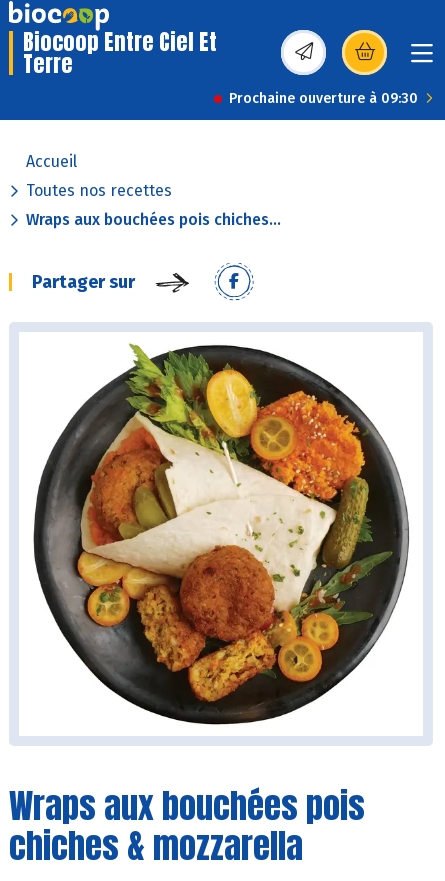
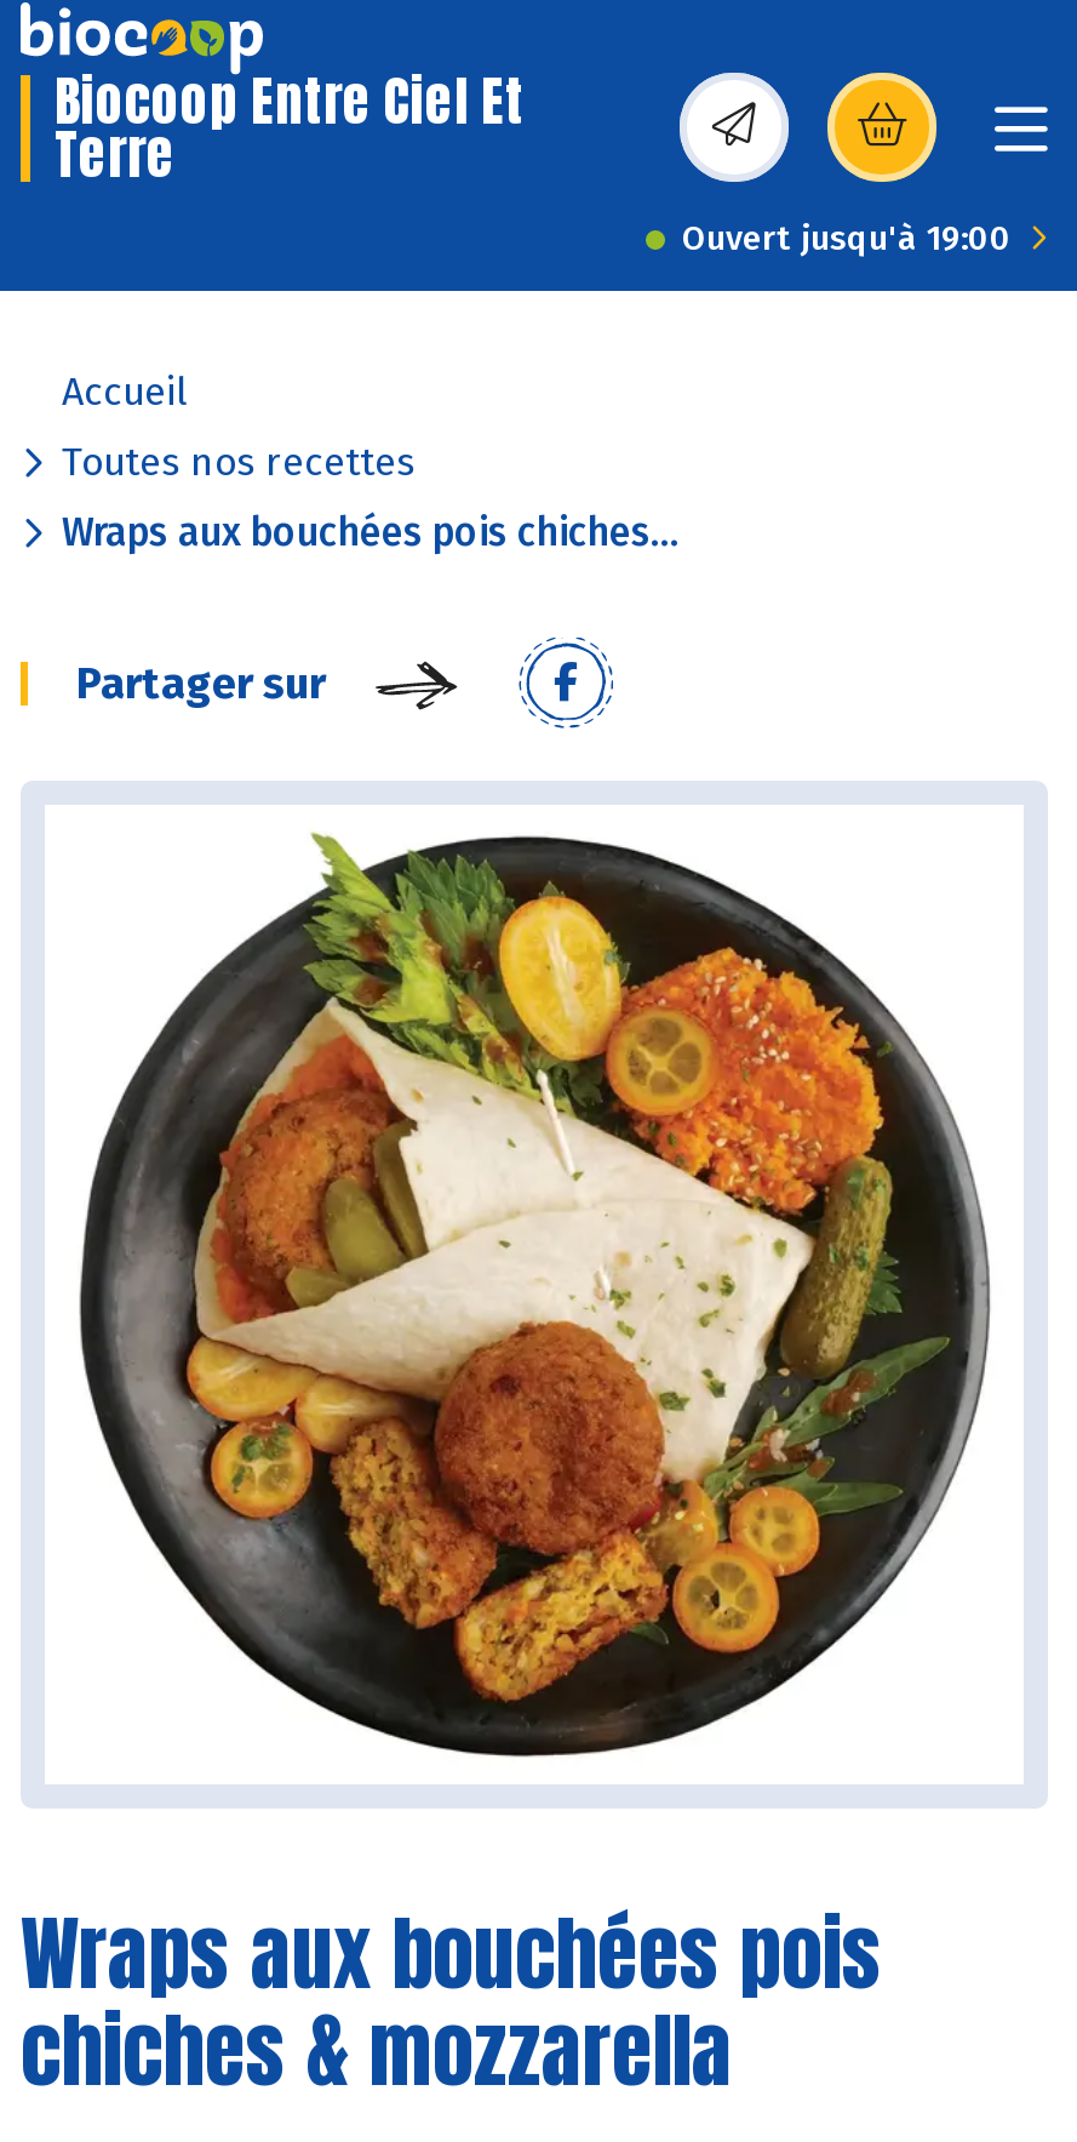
[229,90,418,107] Prochaine ouverture à 09:30 -> [682,218,1012,259] Ouvert jusqu'à 19:00

